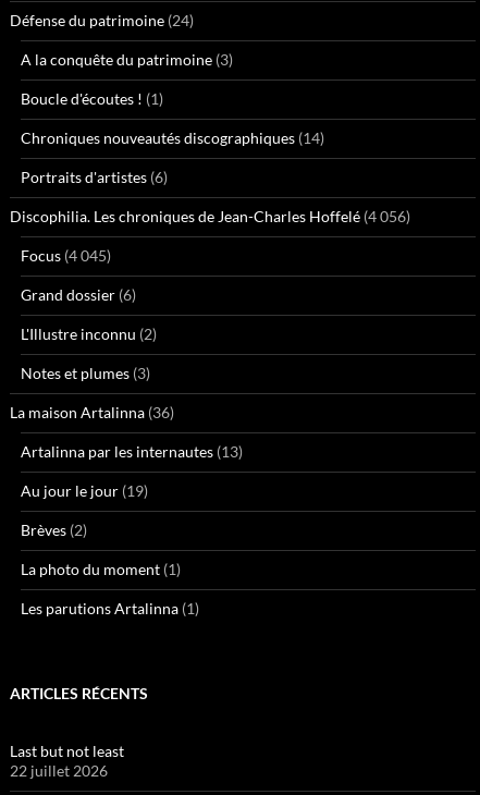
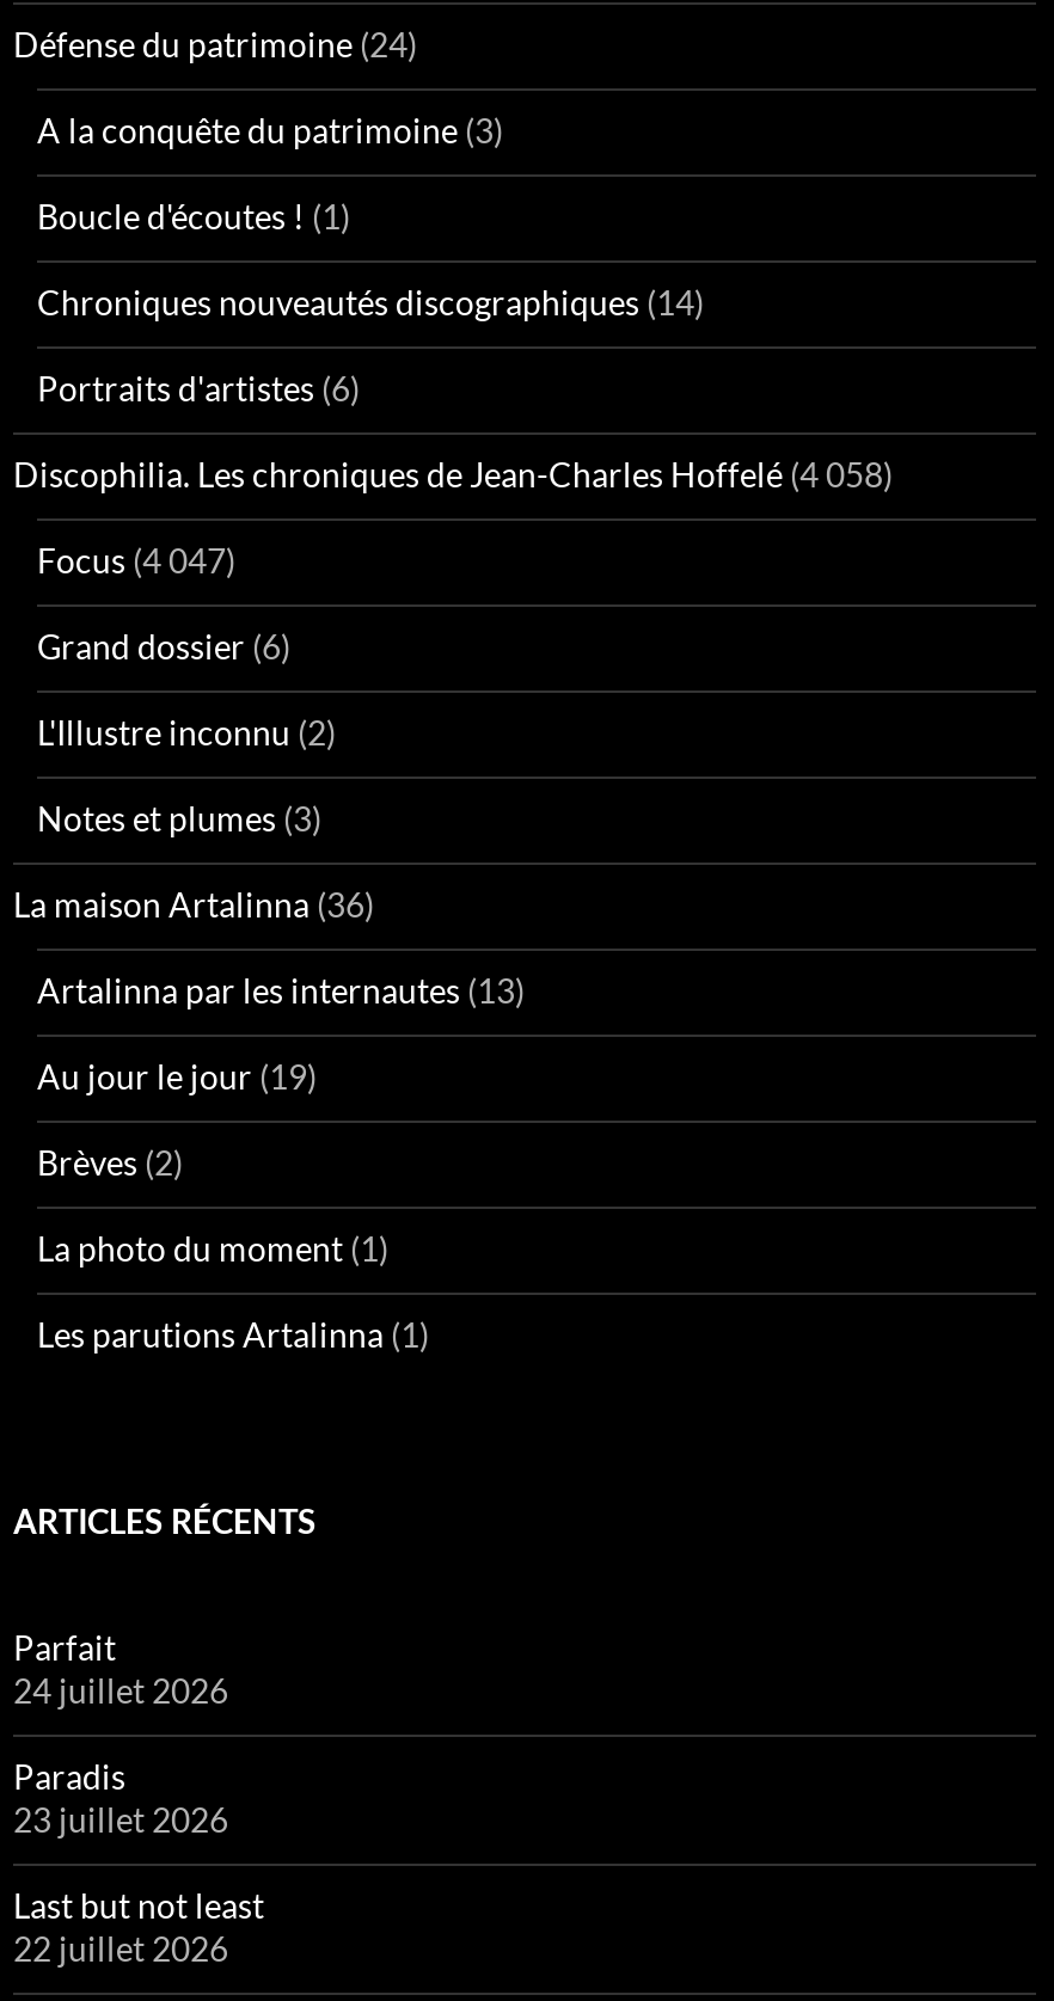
[10,207,410,225] Discophilia. Les chroniques de Jean-Charles Hoffelé (4 056) -> [13,453,893,493] Discophilia. Les chroniques de Jean-Charles Hoffelé (4 058)
[21,246,111,265] Focus (4 045) -> [37,539,235,579] Focus (4 047)
none -> [13,1626,228,1839] Parfait | 24 juillet 2026 | Paradis | 23 juillet 2026

